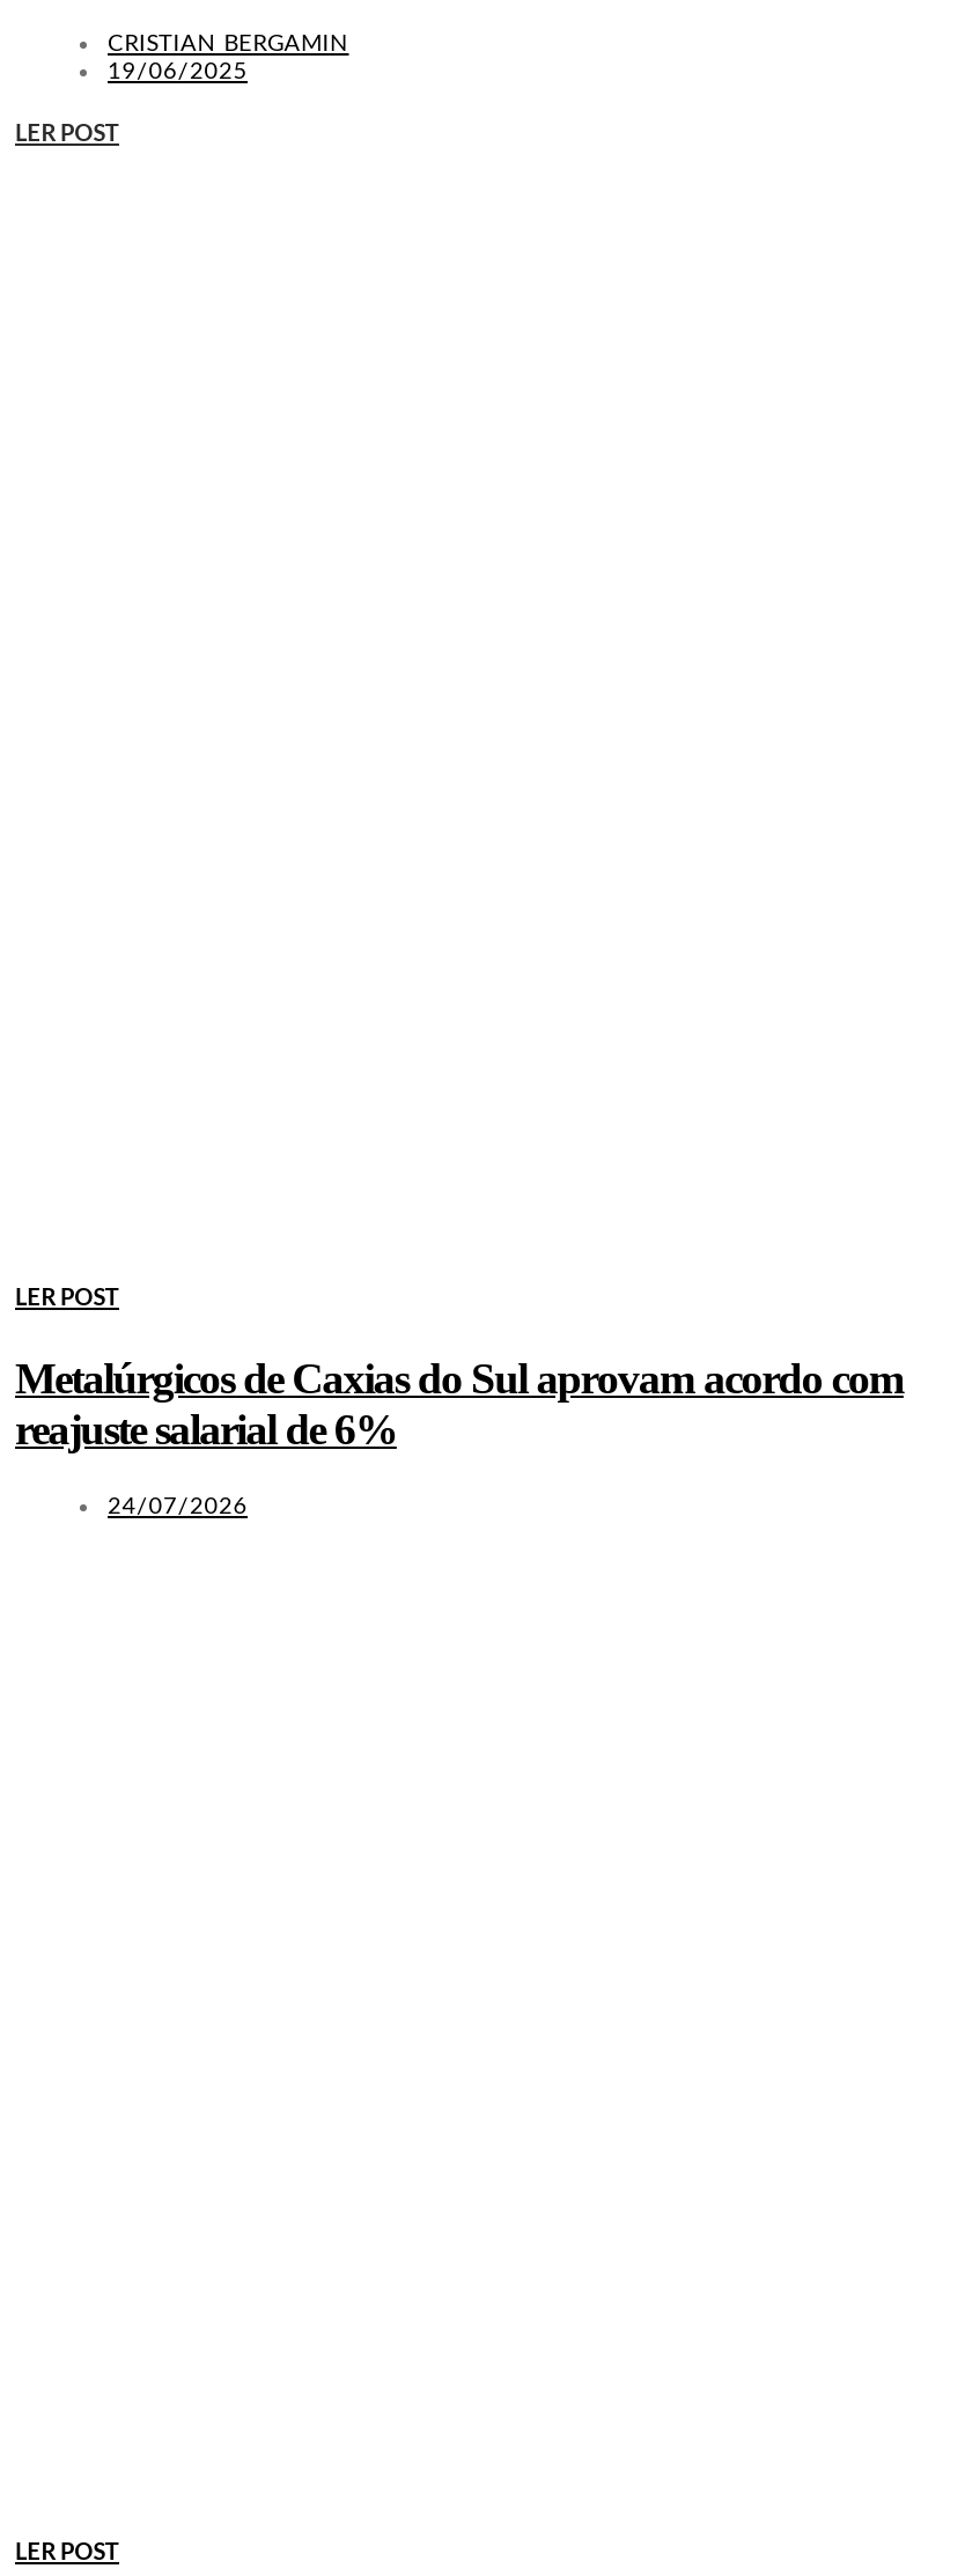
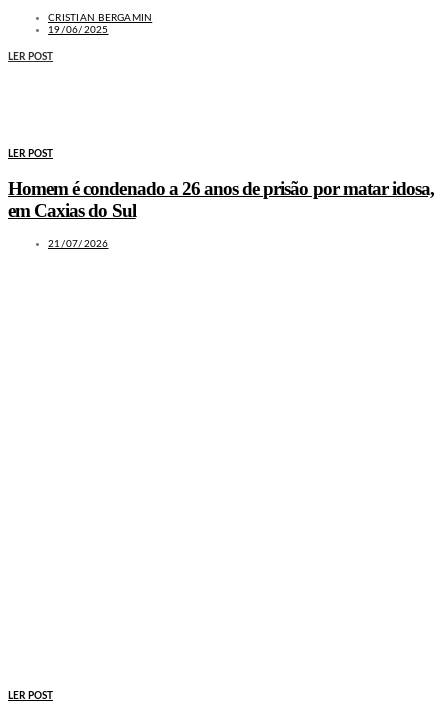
[15,1354,903,1454] Metalúrgicos de Caxias do Sul aprovam acordo com | reajuste salarial de 6% -> [8,178,434,221] Homem é condenado a 26 anos de prisão por matar idosa, | em Caxias do Sul
[108,1496,248,1519] 24/07/2026 -> [48,239,108,249] 21/07/2026

